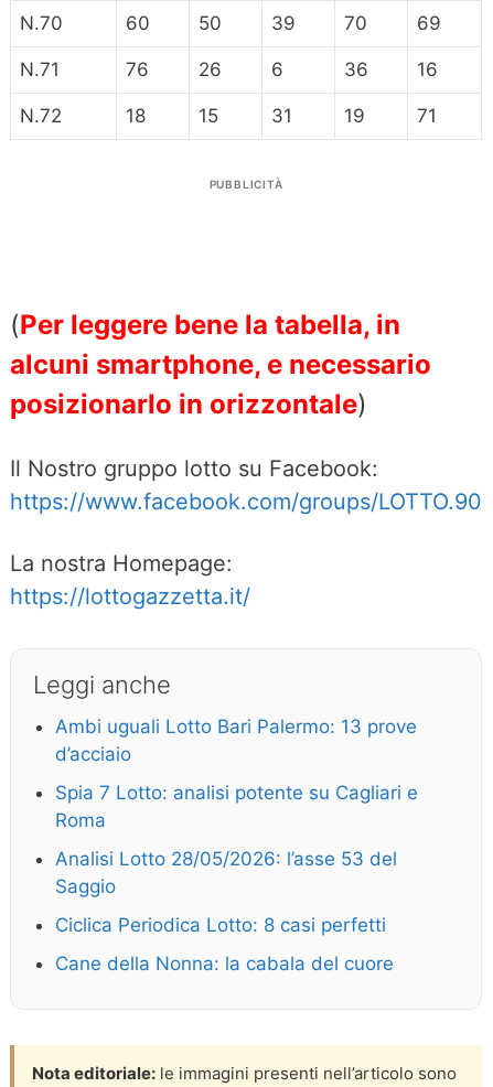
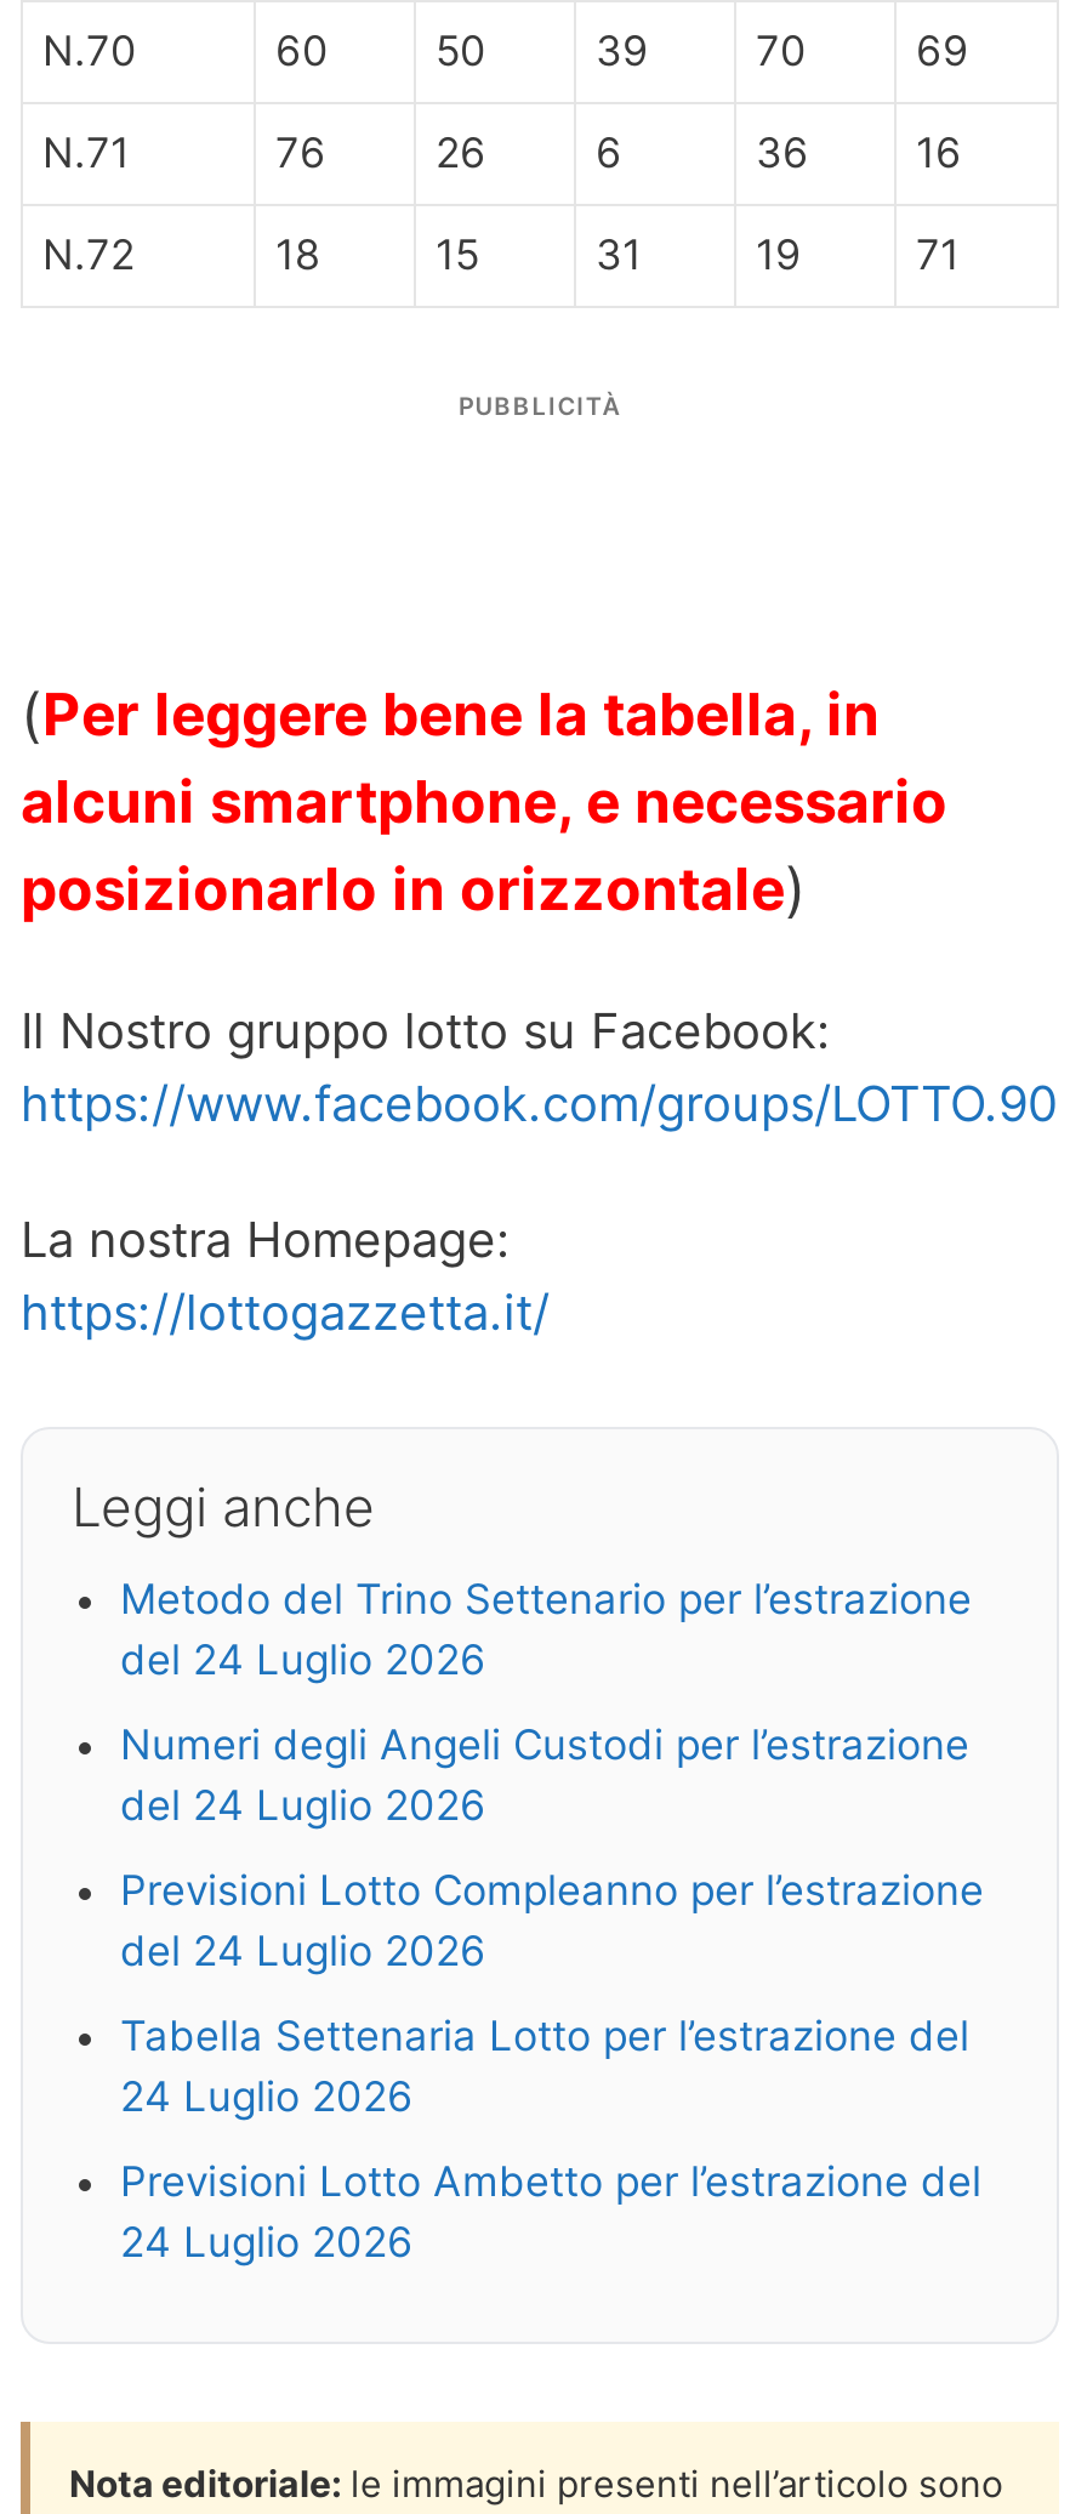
[55,715,417,765] Ambi uguali Lotto Bari Palermo: 13 prove | d’acciaio -> [120,1574,972,1683] Metodo del Trino Settenario per l’estrazione | del 24 Luglio 2026
[55,781,418,831] Spia 7 Lotto: analisi potente su Cagliari e | Roma -> [120,1719,969,1828] Numeri degli Angeli Custodi per l’estrazione | del 24 Luglio 2026
[55,847,397,897] Analisi Lotto 28/05/2026: l’asse 53 del | Saggio -> [120,1865,984,1974] Previsioni Lotto Compleanno per l’estrazione | del 24 Luglio 2026
[55,913,386,935] Ciclica Periodica Lotto: 8 casi perfetti -> [120,2010,969,2120] Tabella Settenaria Lotto per l’estrazione del | 24 Luglio 2026
[55,952,394,974] Cane della Nonna: la cabala del cuore -> [120,2156,981,2265] Previsioni Lotto Ambetto per l’estrazione del | 24 Luglio 2026

